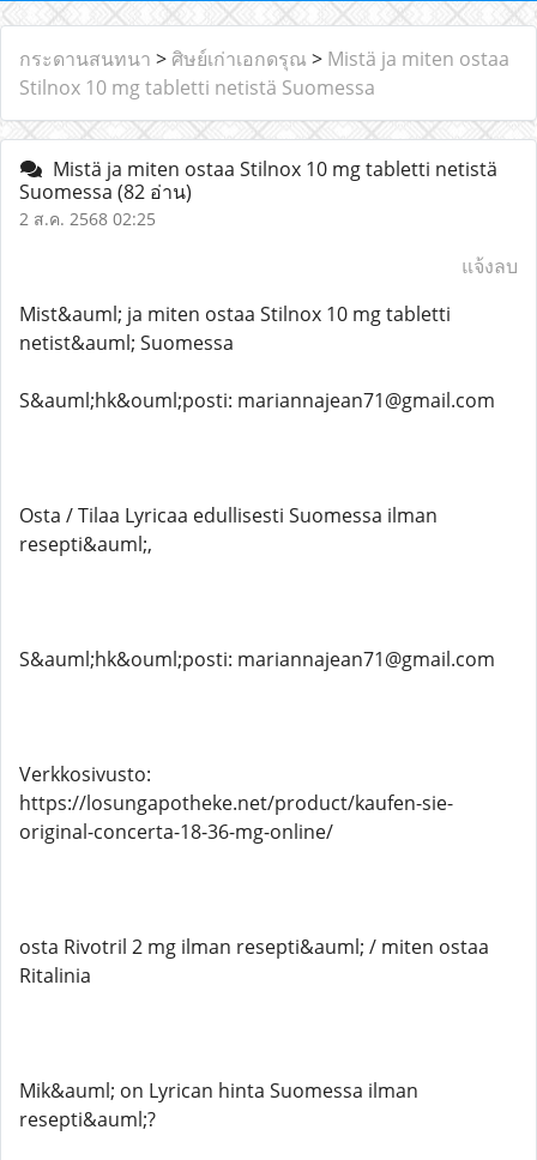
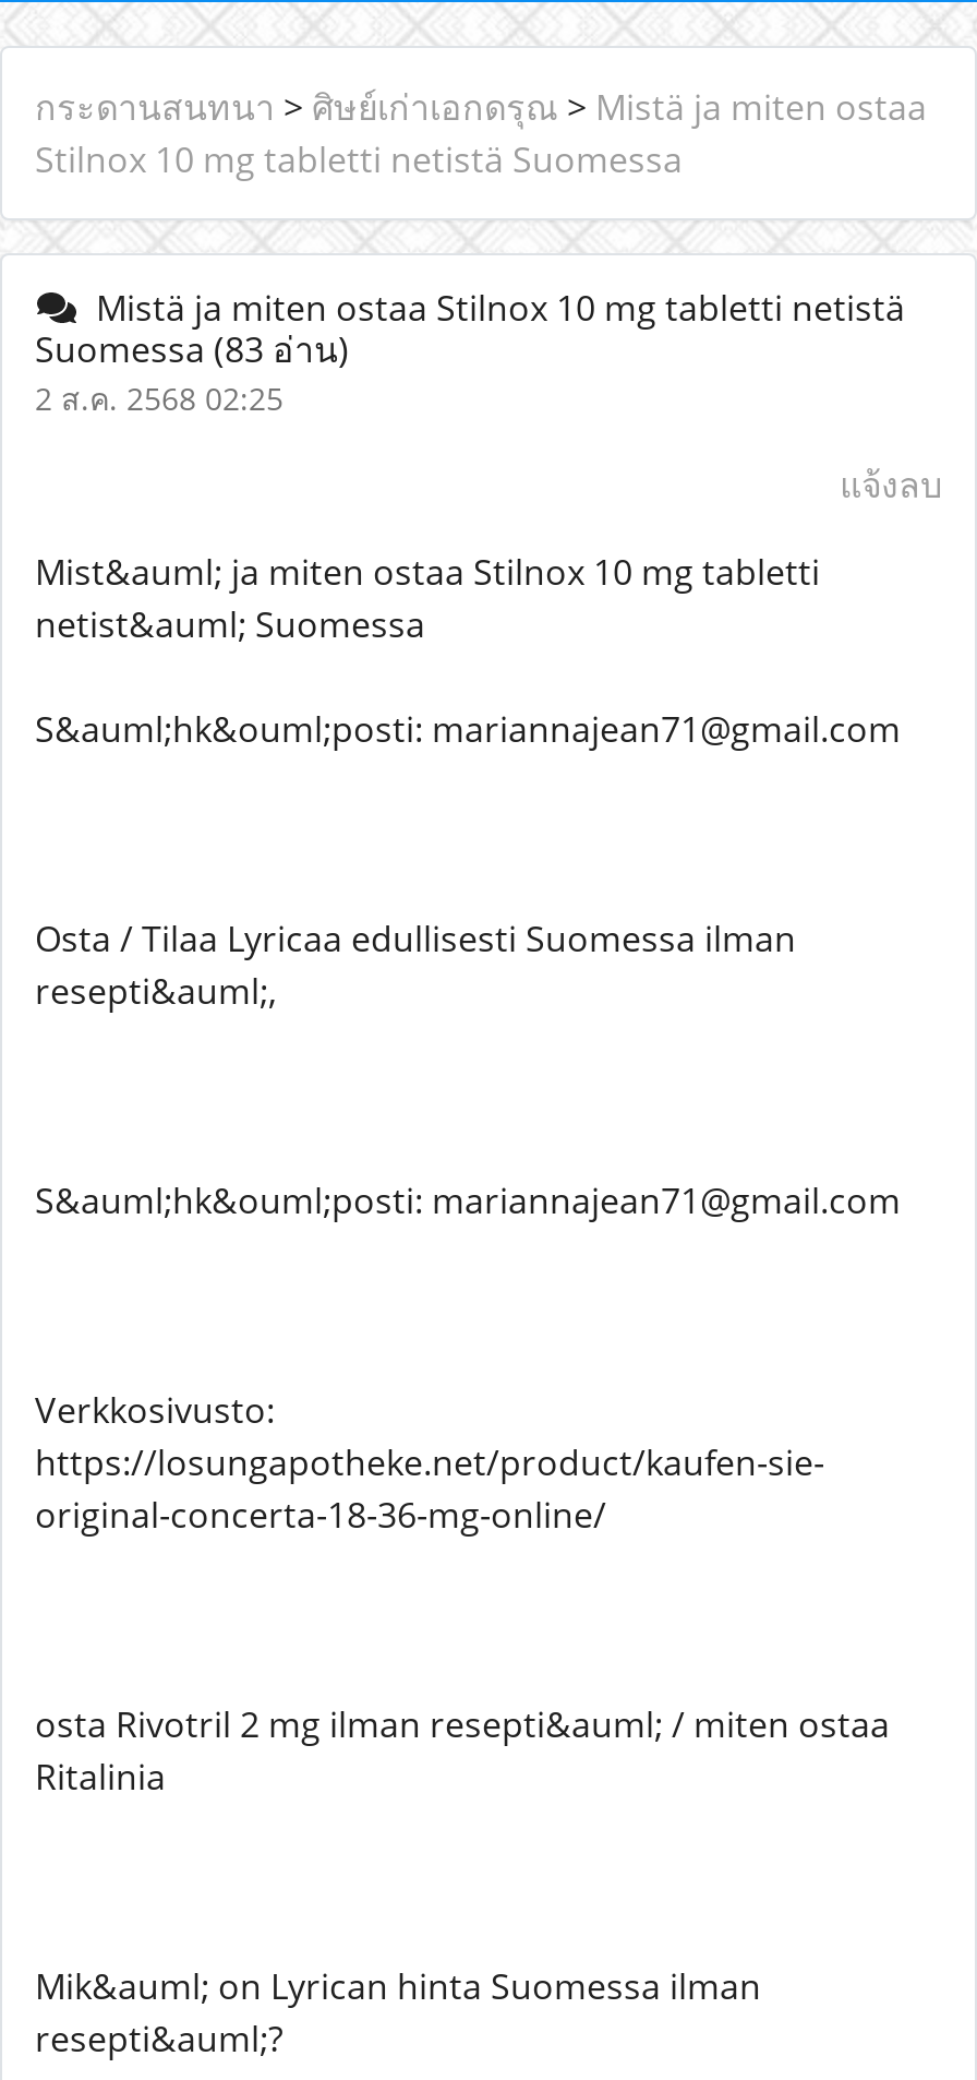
[19,179,192,205] Suomessa (82 อ่าน) -> [35,325,349,373] Suomessa (83 อ่าน)

